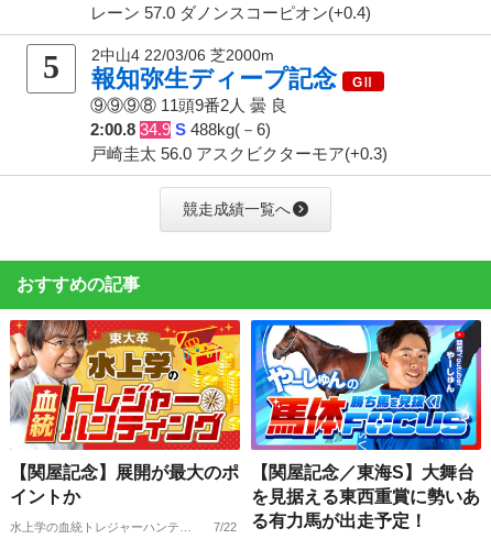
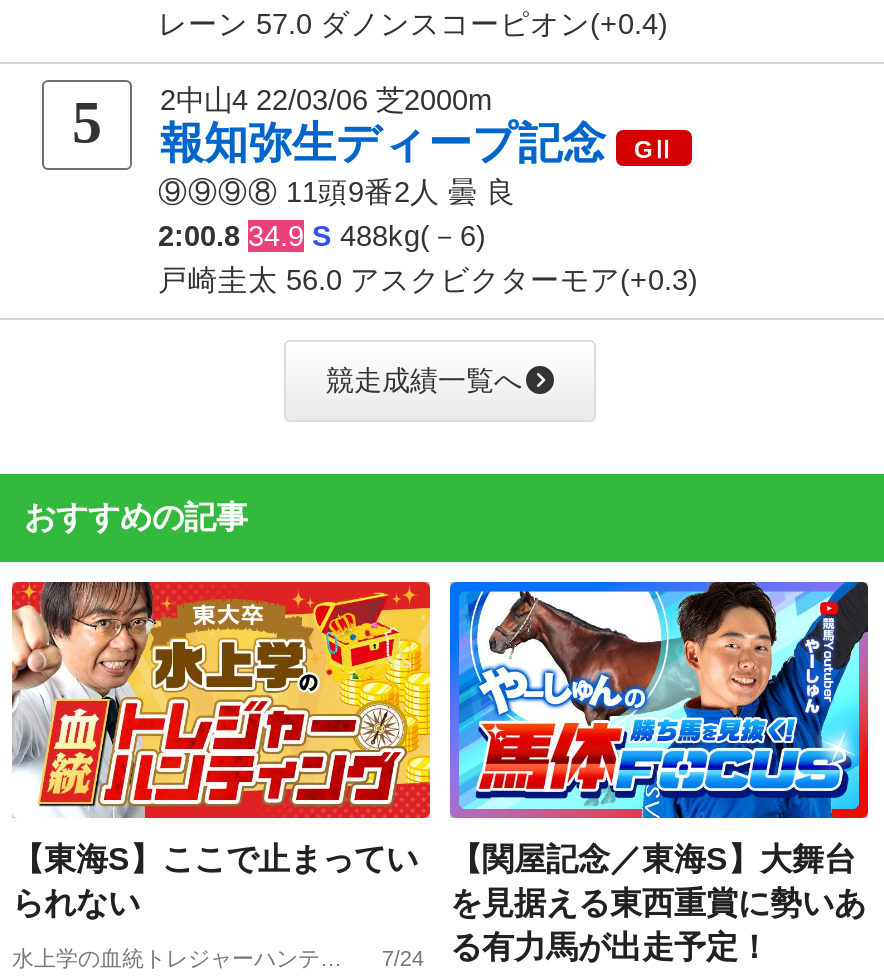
[10,463,239,506] 【関屋記念】展開が最大のポ | イントか -> [12,842,418,920] 【東海S】ここで止まってい | られない
[213,520,236,533] 7/22 -> [382,946,424,970] 7/24

